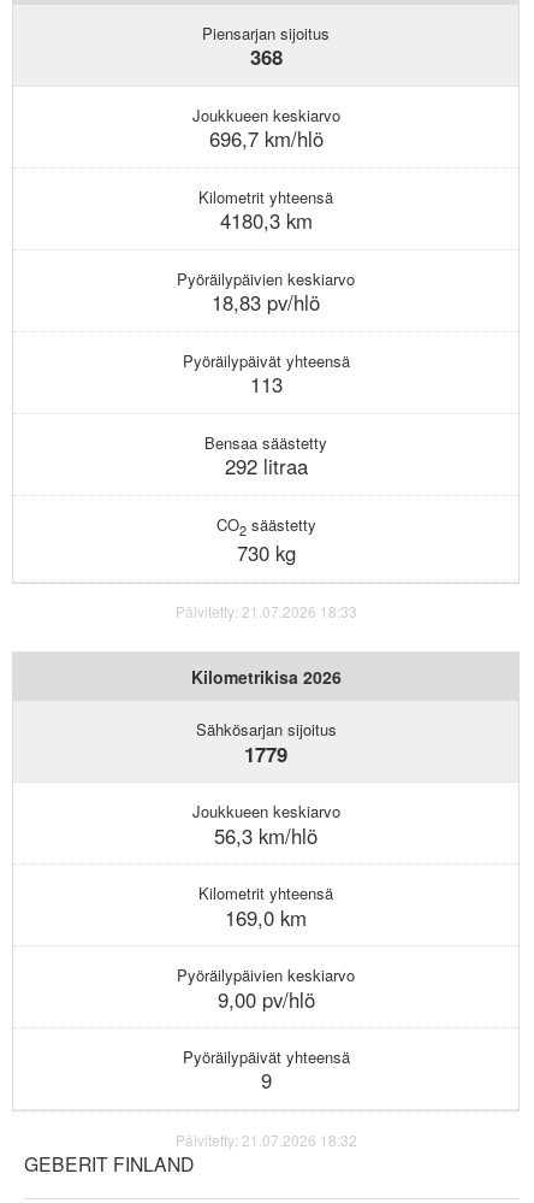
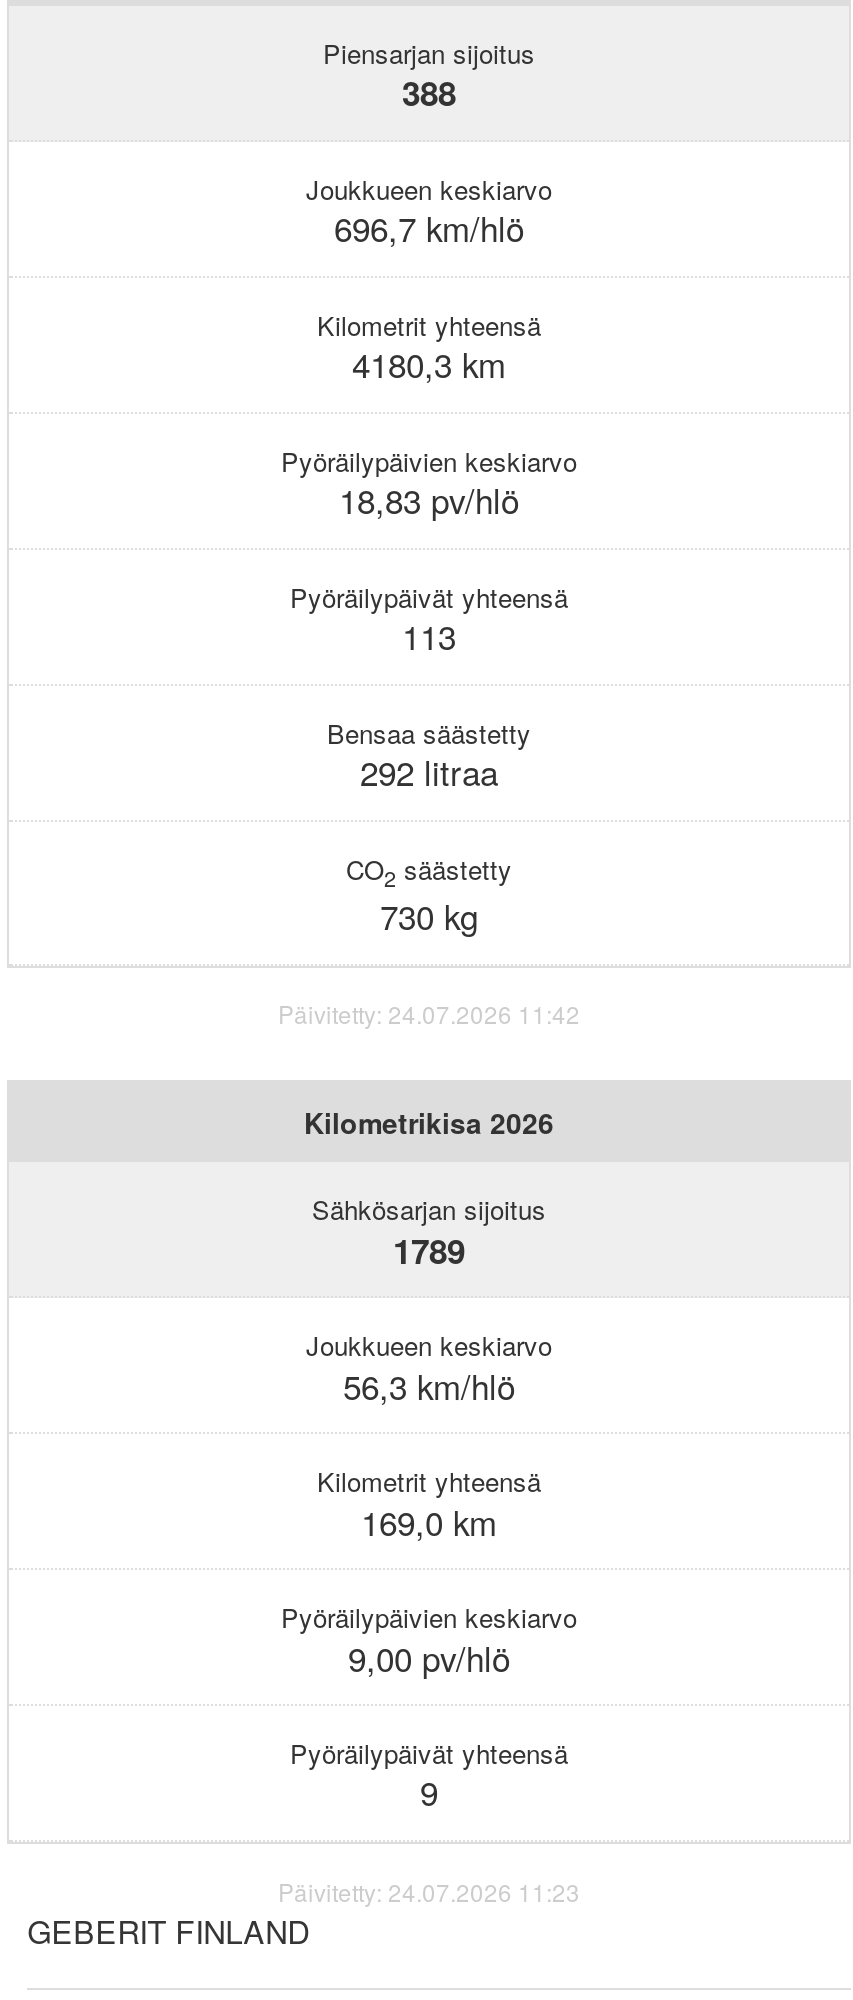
[250,43,282,72] 368 -> [402,69,456,117] 388
[175,601,357,621] Päivitetty: 21.07.2026 18:33 -> [278,996,580,1030] Päivitetty: 24.07.2026 11:42
[244,739,287,768] 1779 -> [393,1225,465,1273] 1789
[175,1129,357,1150] Päivitetty: 21.07.2026 18:32 -> [278,1873,580,1907] Päivitetty: 24.07.2026 11:23

